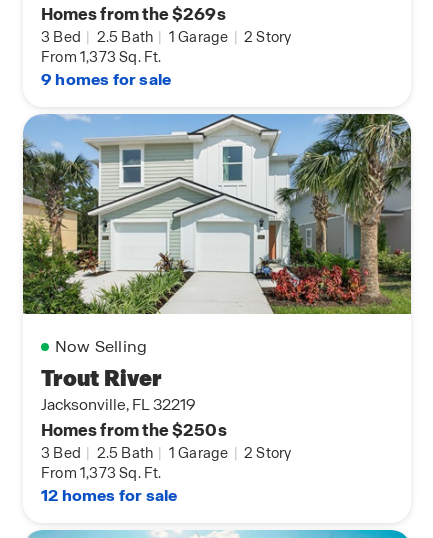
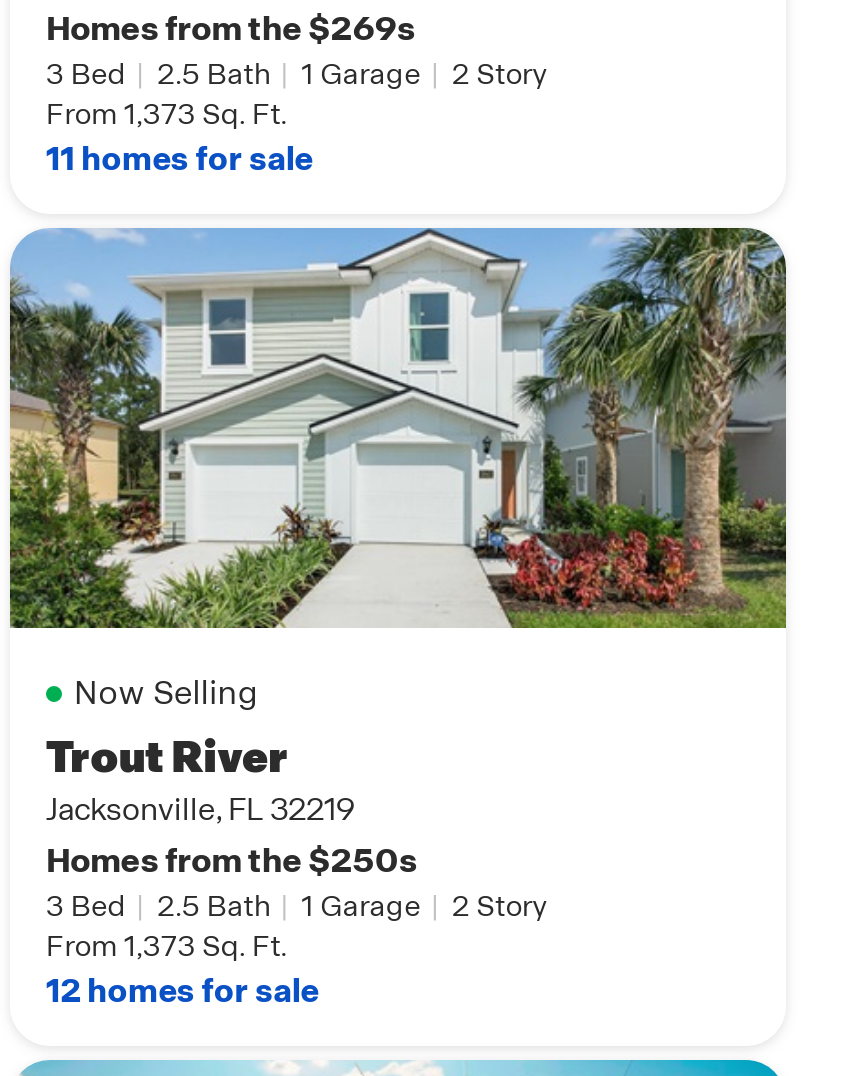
[41,69,171,90] 9 homes for sale -> [46,137,313,179] 11 homes for sale

